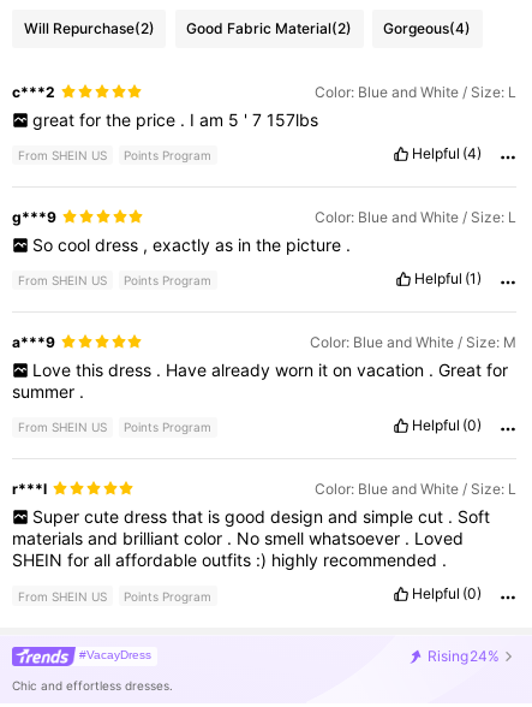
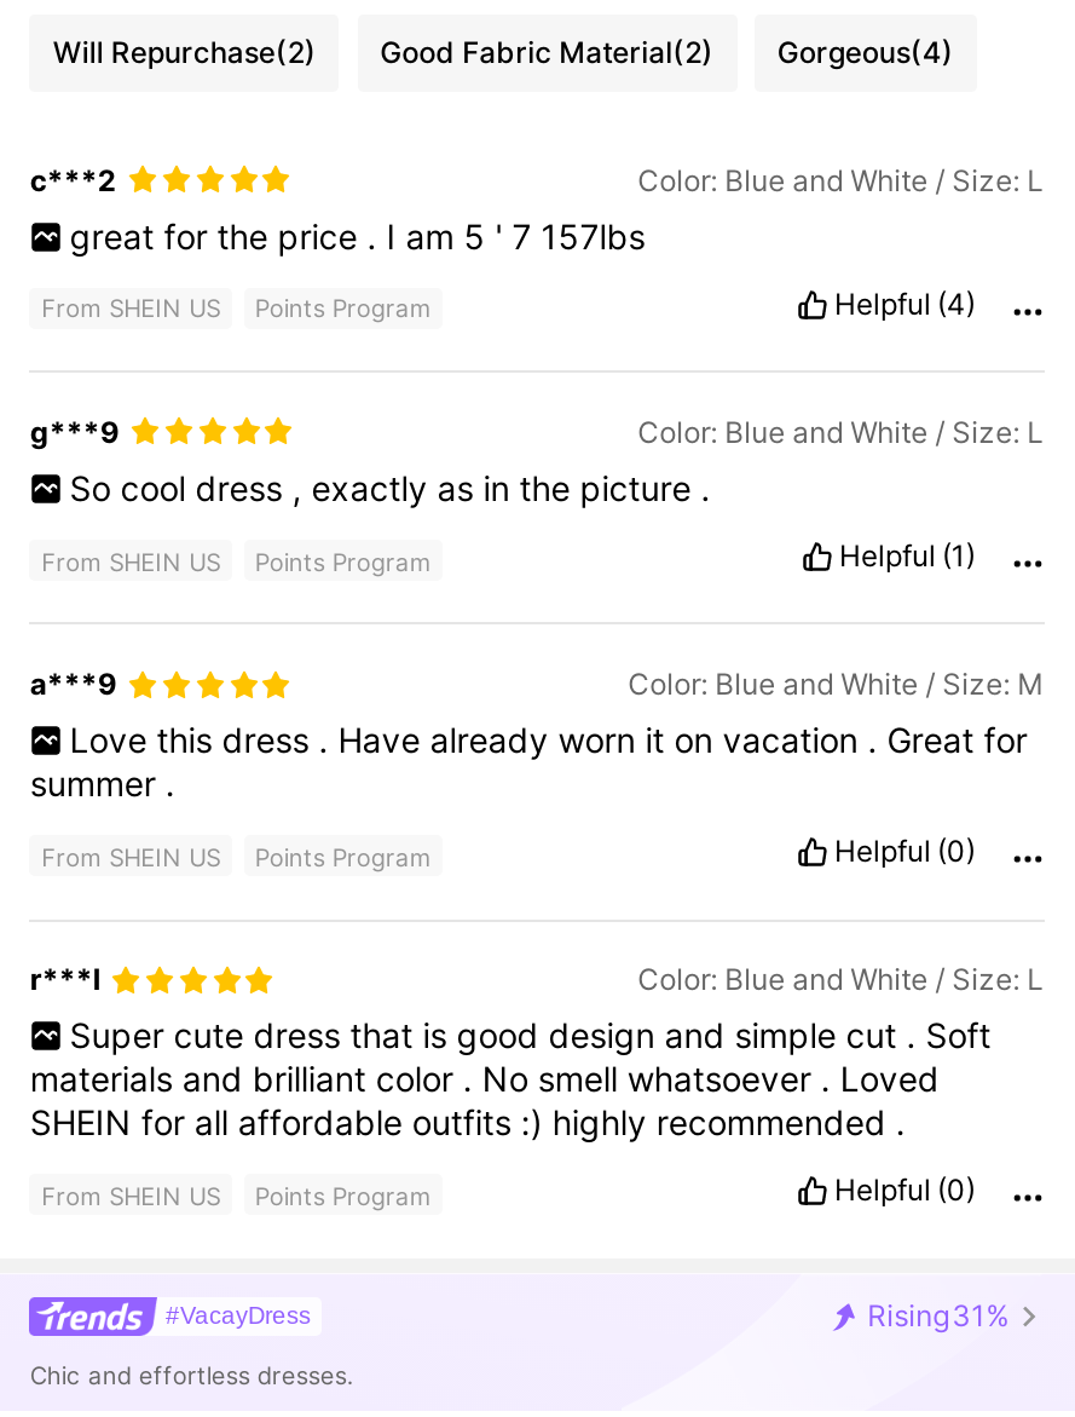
[427,647,499,665] Rising24% -> [867,1297,1010,1333] Rising31%

